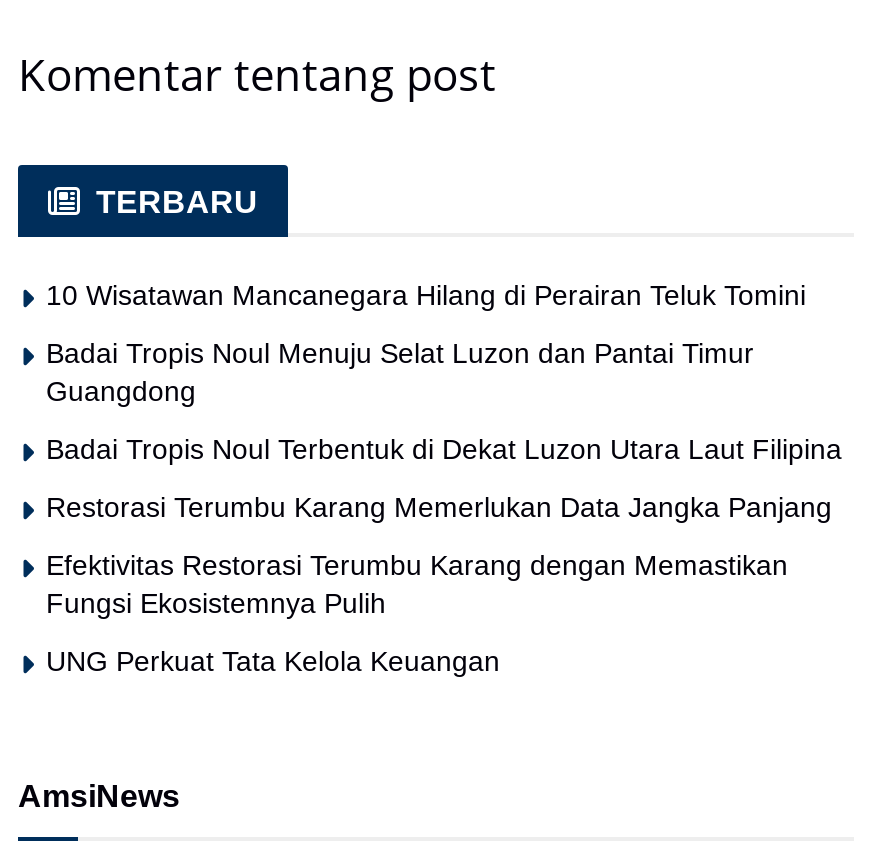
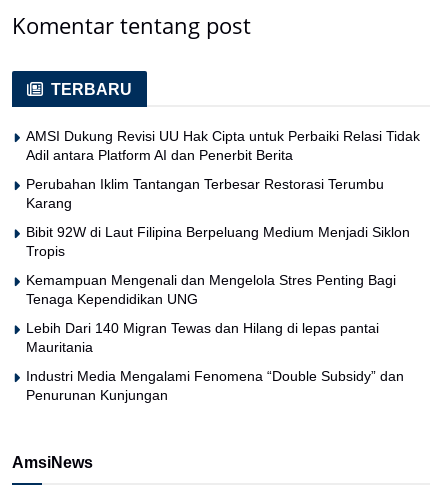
[46,278,806,310] 10 Wisatawan Mancanegara Hilang di Perairan Teluk Tomini -> [26,128,420,163] AMSI Dukung Revisi UU Hak Cipta untuk Perbaiki Relasi Tidak | Adil antara Platform AI dan Penerbit Berita
[46,336,754,406] Badai Tropis Noul Menuju Selat Luzon dan Pantai Timur | Guangdong -> [26,176,384,211] Perubahan Iklim Tantangan Terbesar Restorasi Terumbu | Karang
[46,432,842,464] Badai Tropis Noul Terbentuk di Dekat Luzon Utara Laut Filipina -> [26,224,410,259] Bibit 92W di Laut Filipina Berpeluang Medium Menjadi Siklon | Tropis
[46,490,832,522] Restorasi Terumbu Karang Memerlukan Data Jangka Panjang -> [26,272,396,307] Kemampuan Mengenali dan Mengelola Stres Penting Bagi | Tenaga Kependidikan UNG
[46,548,788,618] Efektivitas Restorasi Terumbu Karang dengan Memastikan | Fungsi Ekosistemnya Pulih -> [26,320,379,355] Lebih Dari 140 Migran Tewas dan Hilang di lepas pantai | Mauritania
[46,644,500,676] UNG Perkuat Tata Kelola Keuangan -> [26,368,404,403] Industri Media Mengalami Fenomena “Double Subsidy” dan | Penurunan Kunjungan

